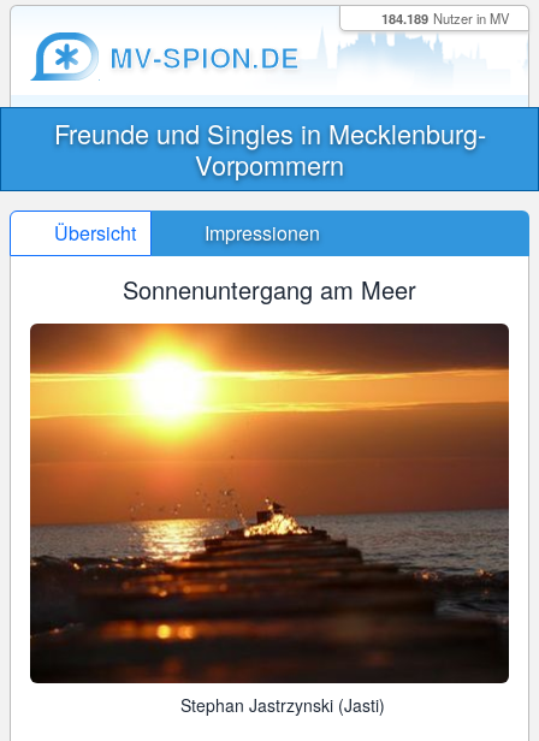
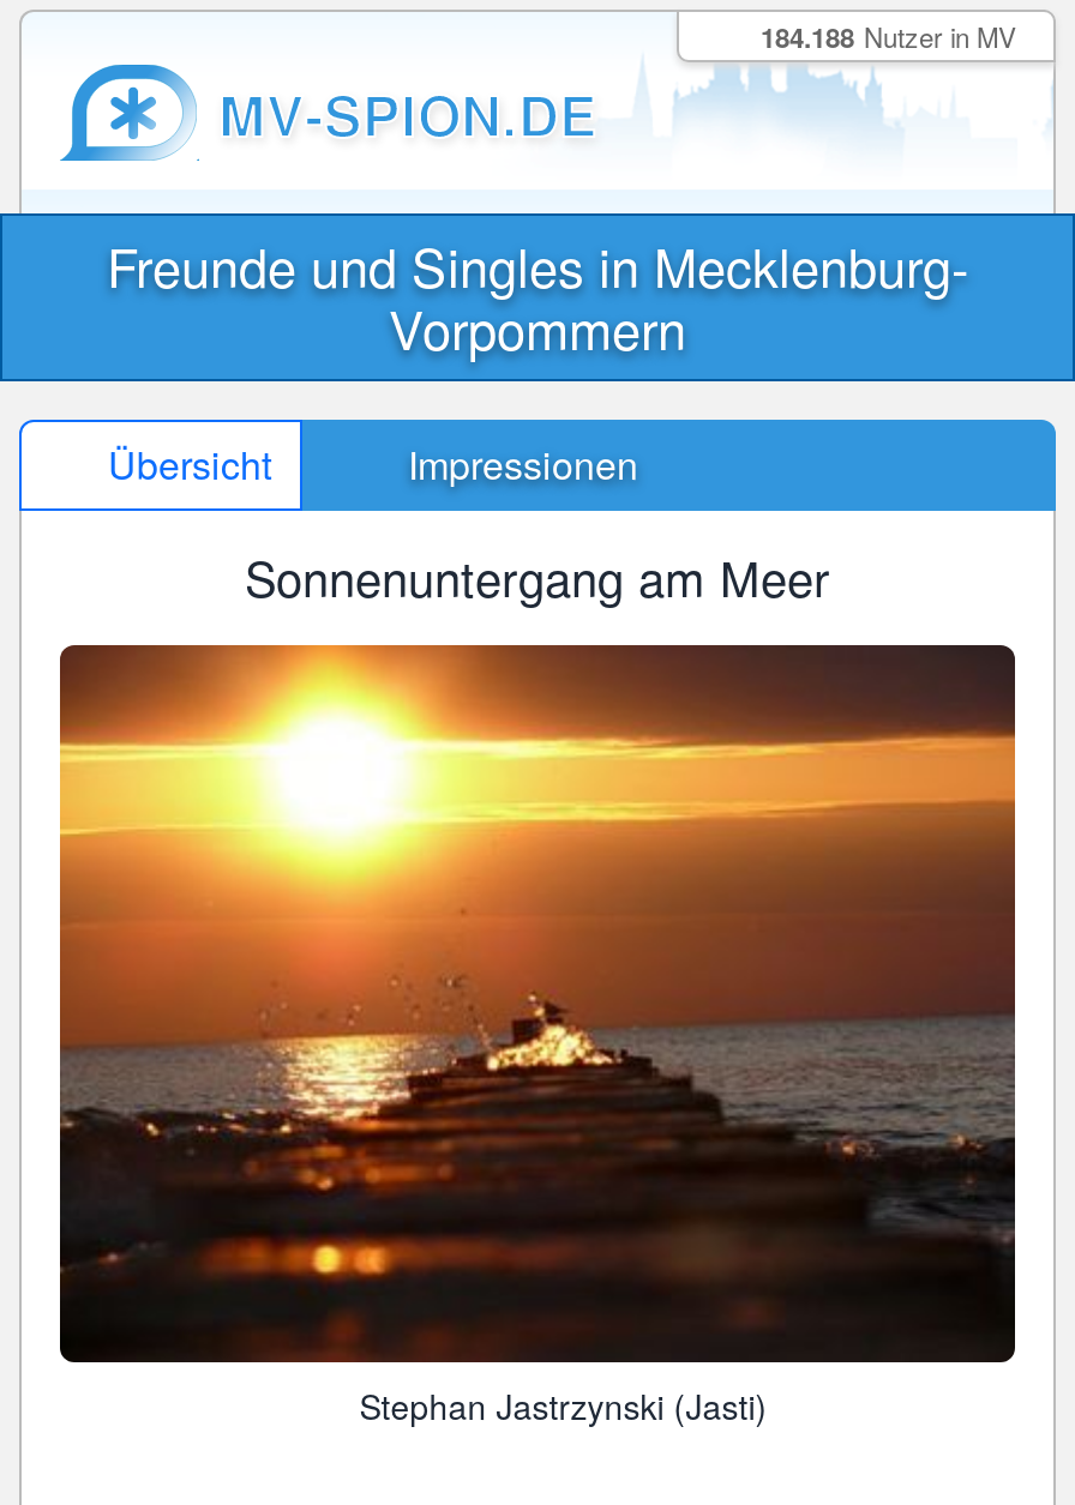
[381,8,509,28] 184.189 Nutzer in MV -> [761,17,1015,55] 184.188 Nutzer in MV

